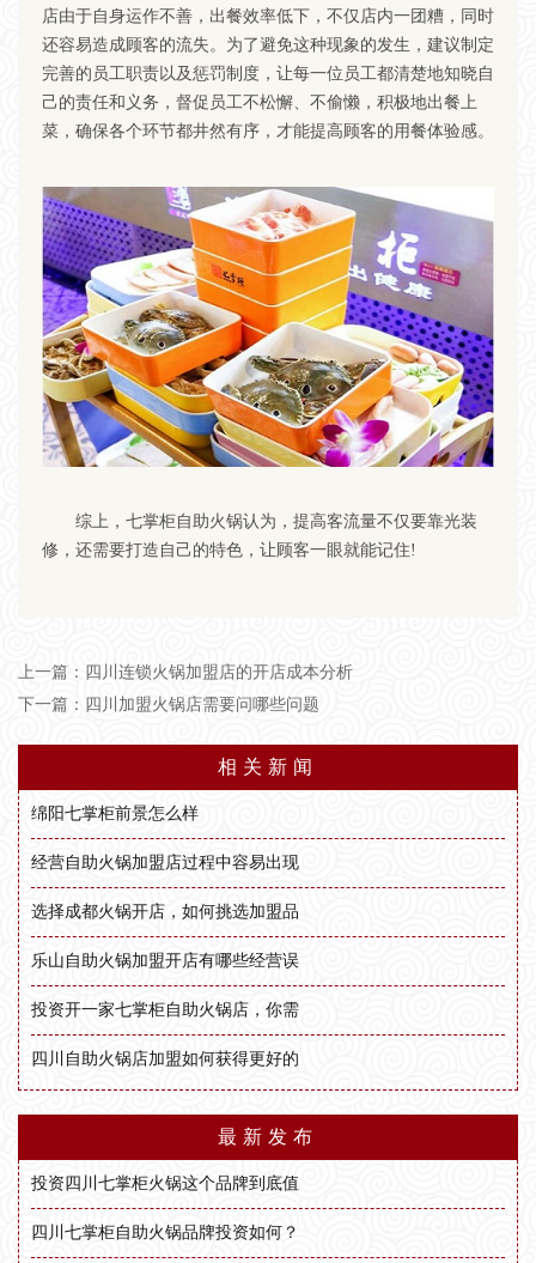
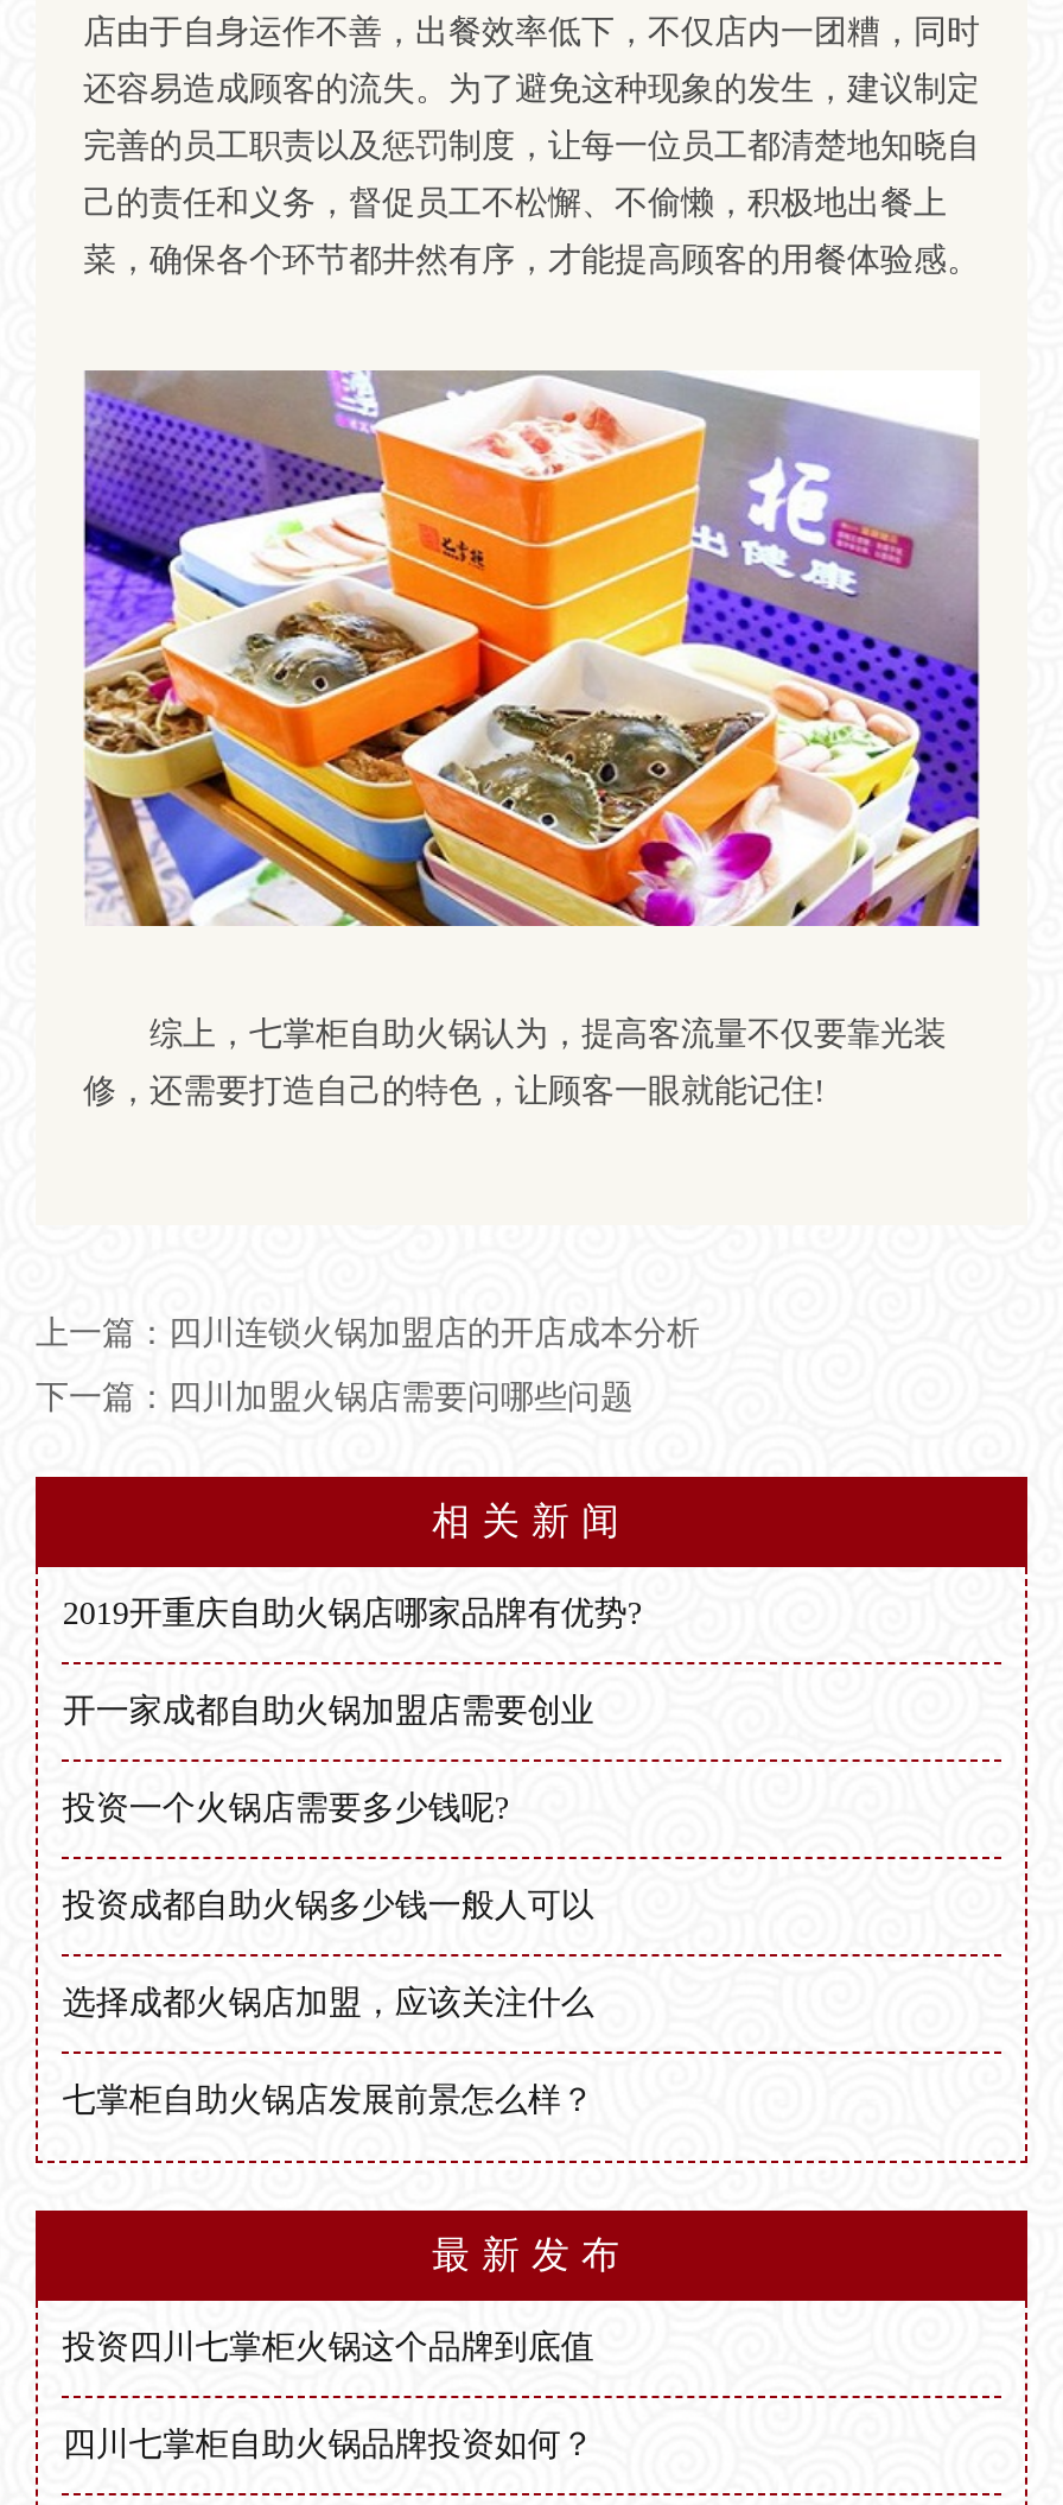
[32,804,199,822] 绵阳七掌柜前景怎么样 -> [63,1596,642,1631] 2019开重庆自助火锅店哪家品牌有优势?
[32,854,300,872] 经营自助火锅加盟店过程中容易出现 -> [63,1693,594,1729] 开一家成都自助火锅加盟店需要创业
[32,903,300,921] 选择成都火锅开店，如何挑选加盟品 -> [63,1790,509,1826] 投资一个火锅店需要多少钱呢?
[32,952,300,970] 乐山自助火锅加盟开店有哪些经营误 -> [63,1888,594,1923] 投资成都自助火锅多少钱一般人可以
[32,1001,300,1019] 投资开一家七掌柜自助火锅店，你需 -> [63,1985,594,2021] 选择成都火锅店加盟，应该关注什么
[32,1050,300,1068] 四川自助火锅店加盟如何获得更好的 -> [63,2082,594,2118] 七掌柜自助火锅店发展前景怎么样？

